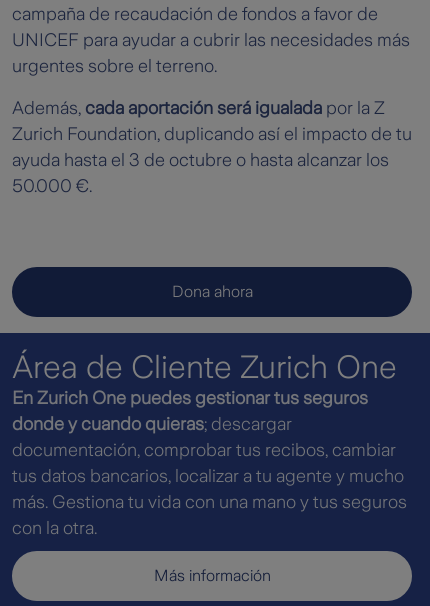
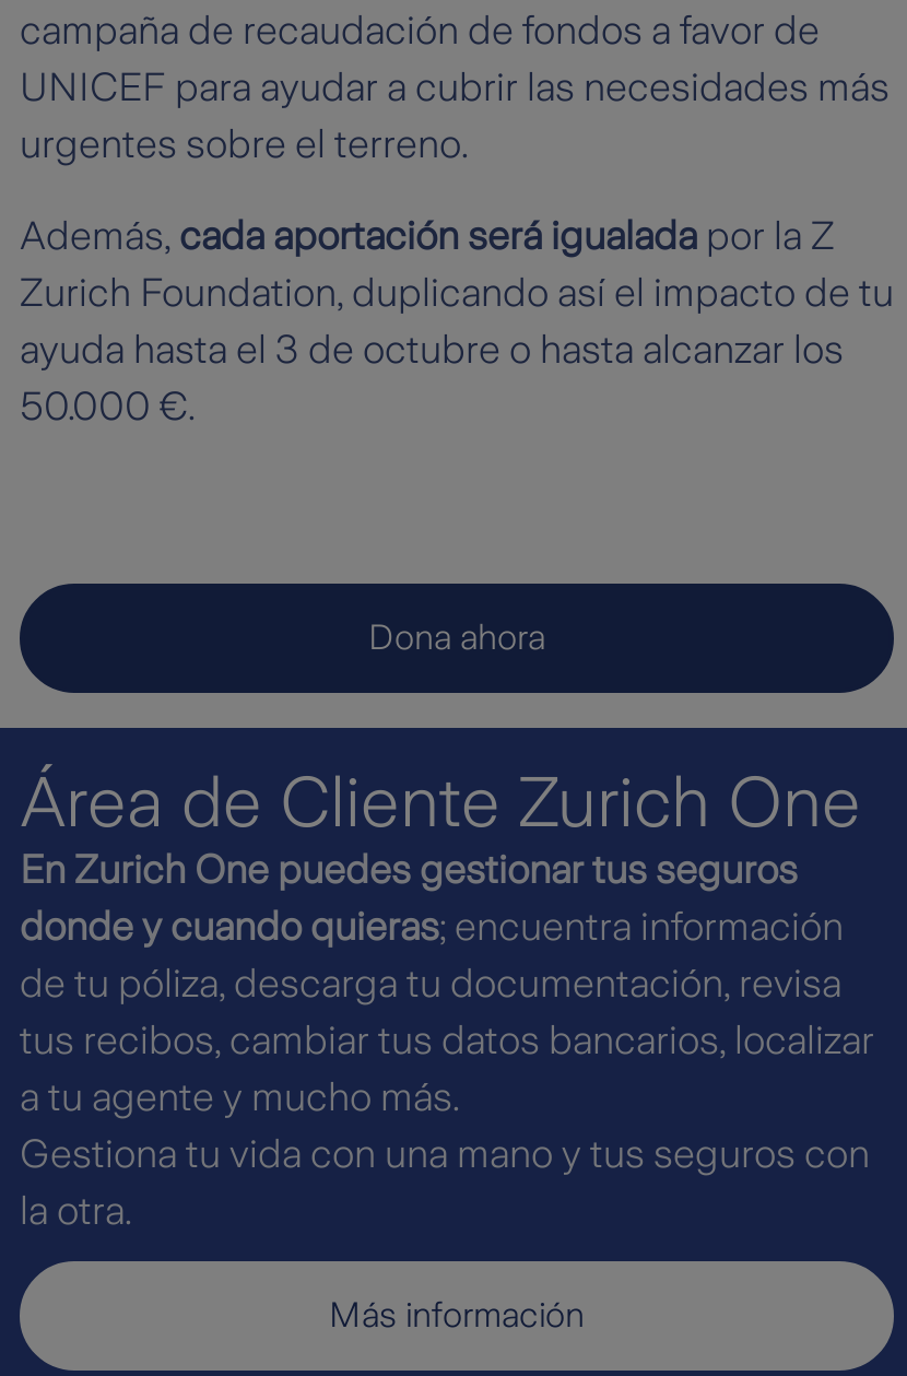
[12,414,407,538] donde y cuando quieras; descargar | documentación, comprobar tus recibos, cambiar | tus datos bancarios, localizar a tu agente y mucho | más. Gestiona tu vida con una mano y tus seguros | con la otra. -> [20,904,874,1232] donde y cuando quieras; encuentra información | de tu póliza, descarga tu documentación, revisa | tus recibos, cambiar tus datos bancarios, localizar | a tu agente y mucho más. | Gestiona tu vida con una mano y tus seguros con | la otra.

